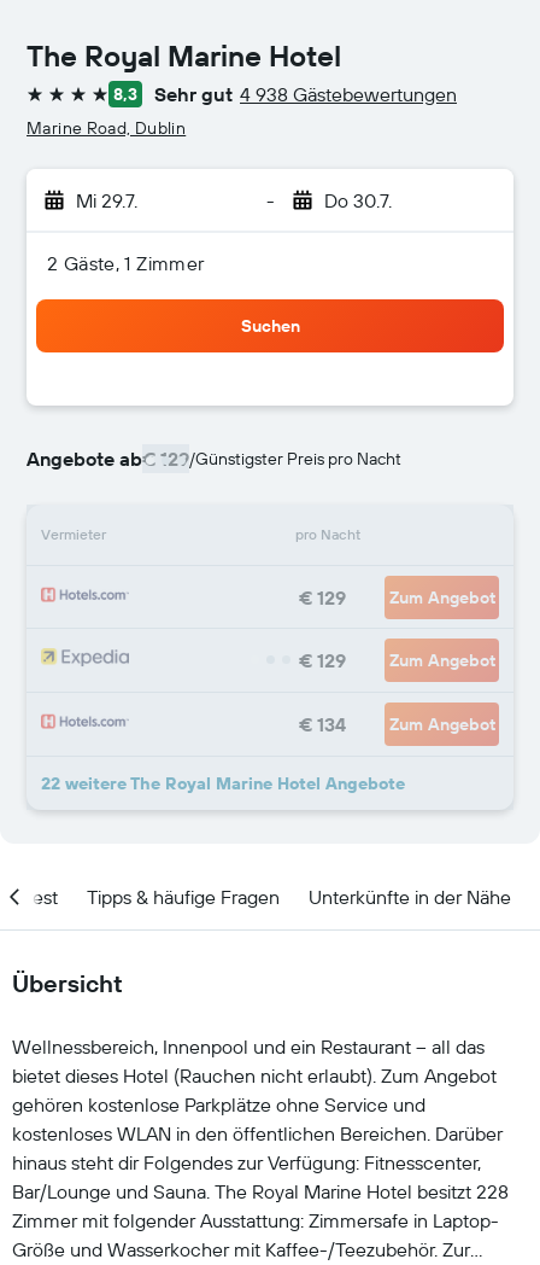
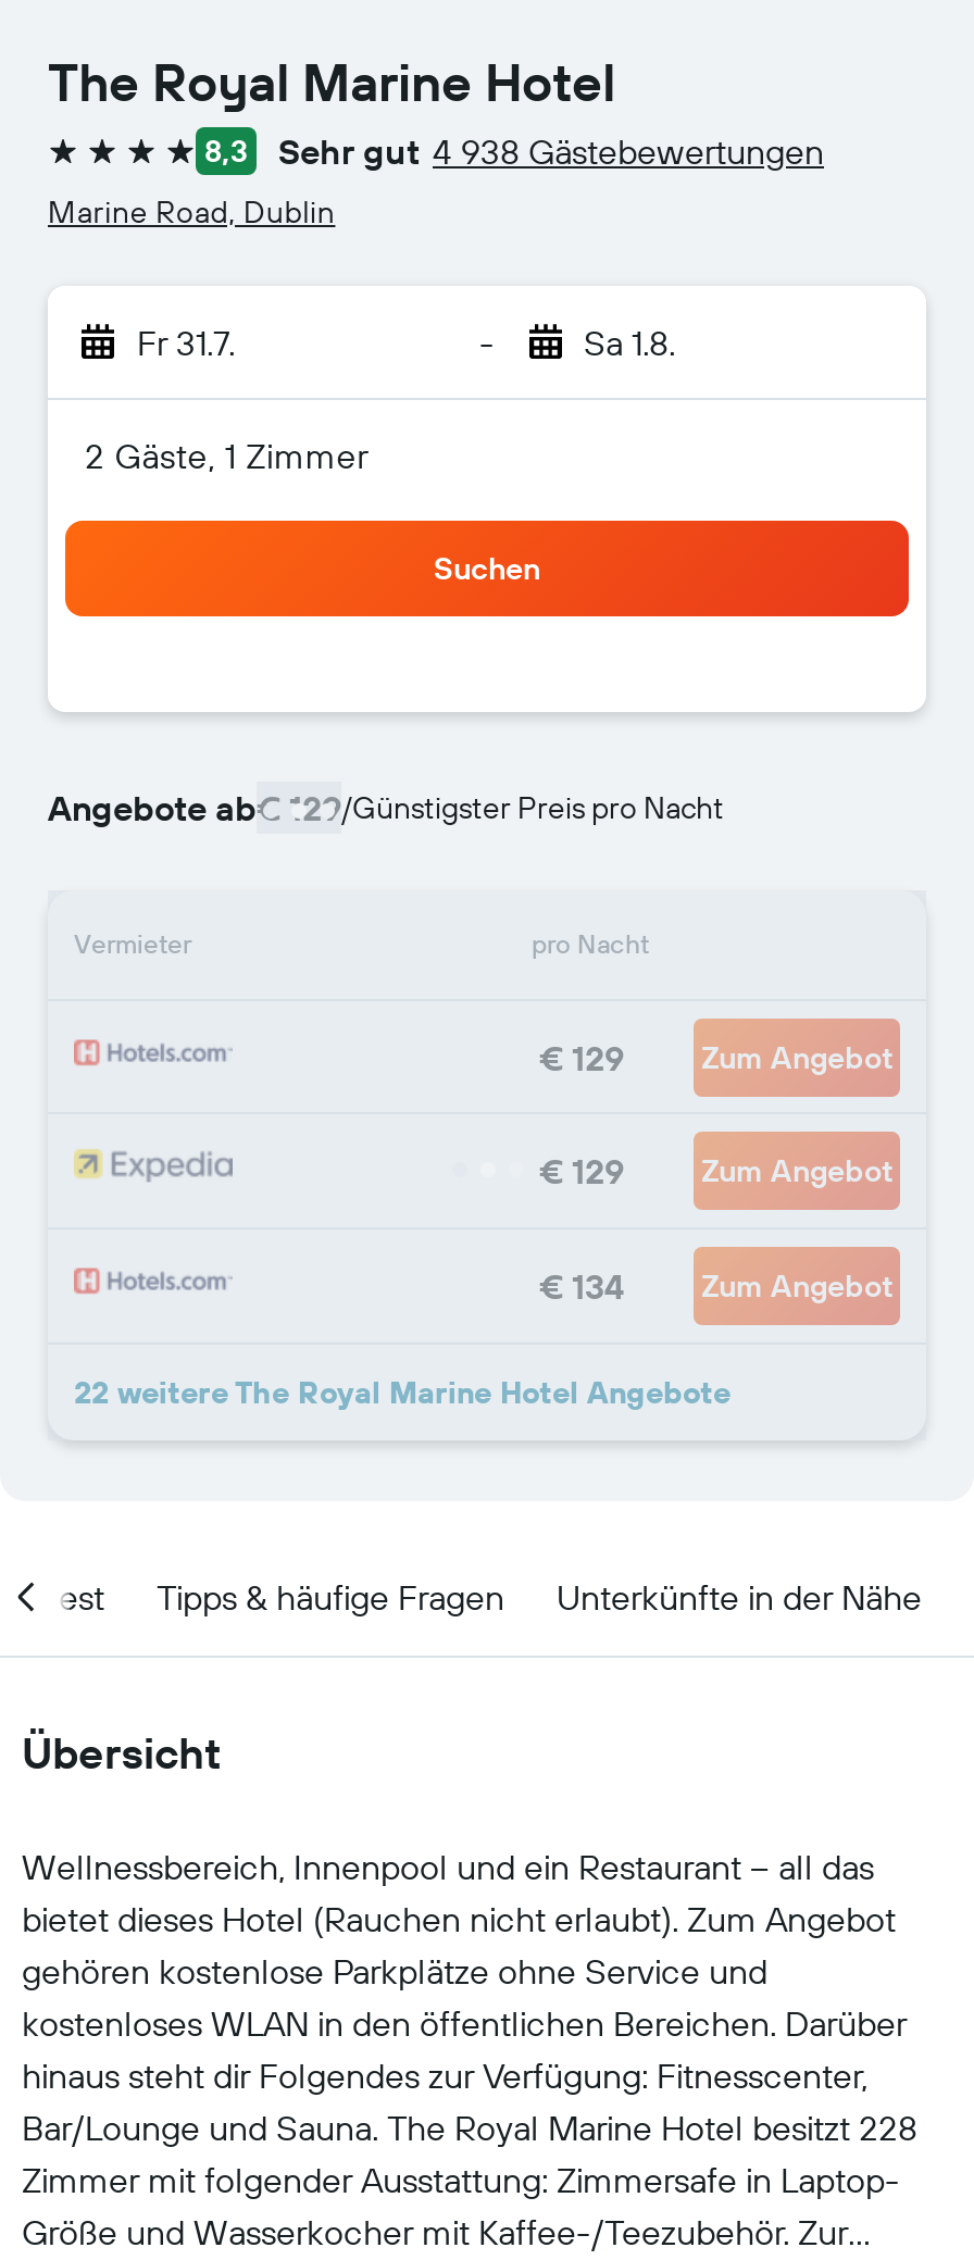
[76,188,137,212] Mi 29.7. -> [137,321,235,364] Fr 31.7.
[324,188,391,212] Do 30.7. -> [584,321,675,364] Sa 1.8.

